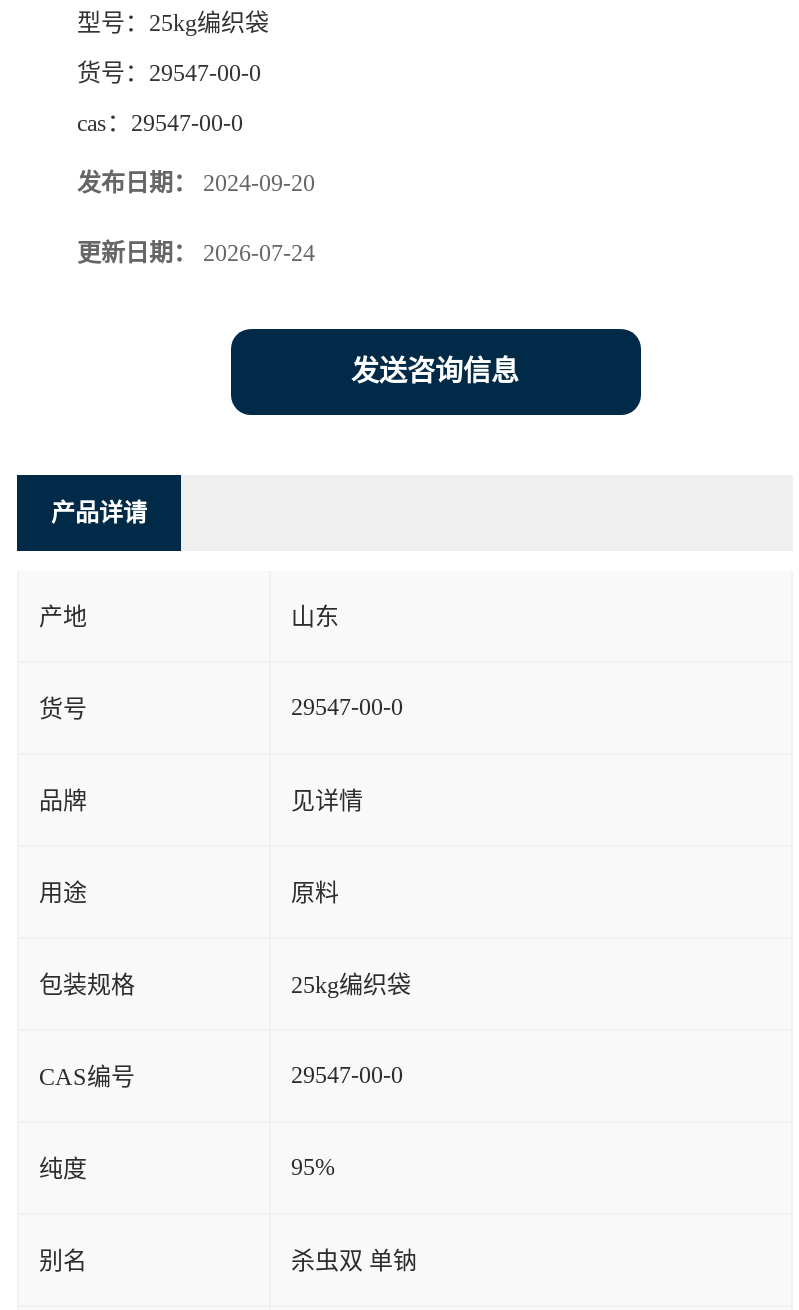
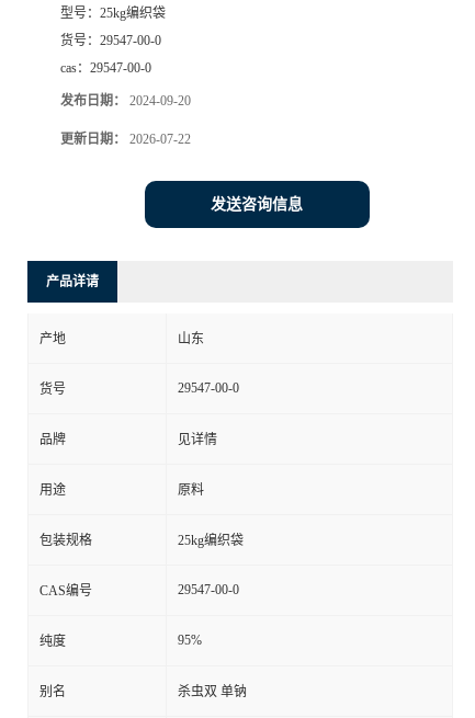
[77,240,315,268] 更新日期：2026-07-24 -> [60,132,191,147] 更新日期：2026-07-22

